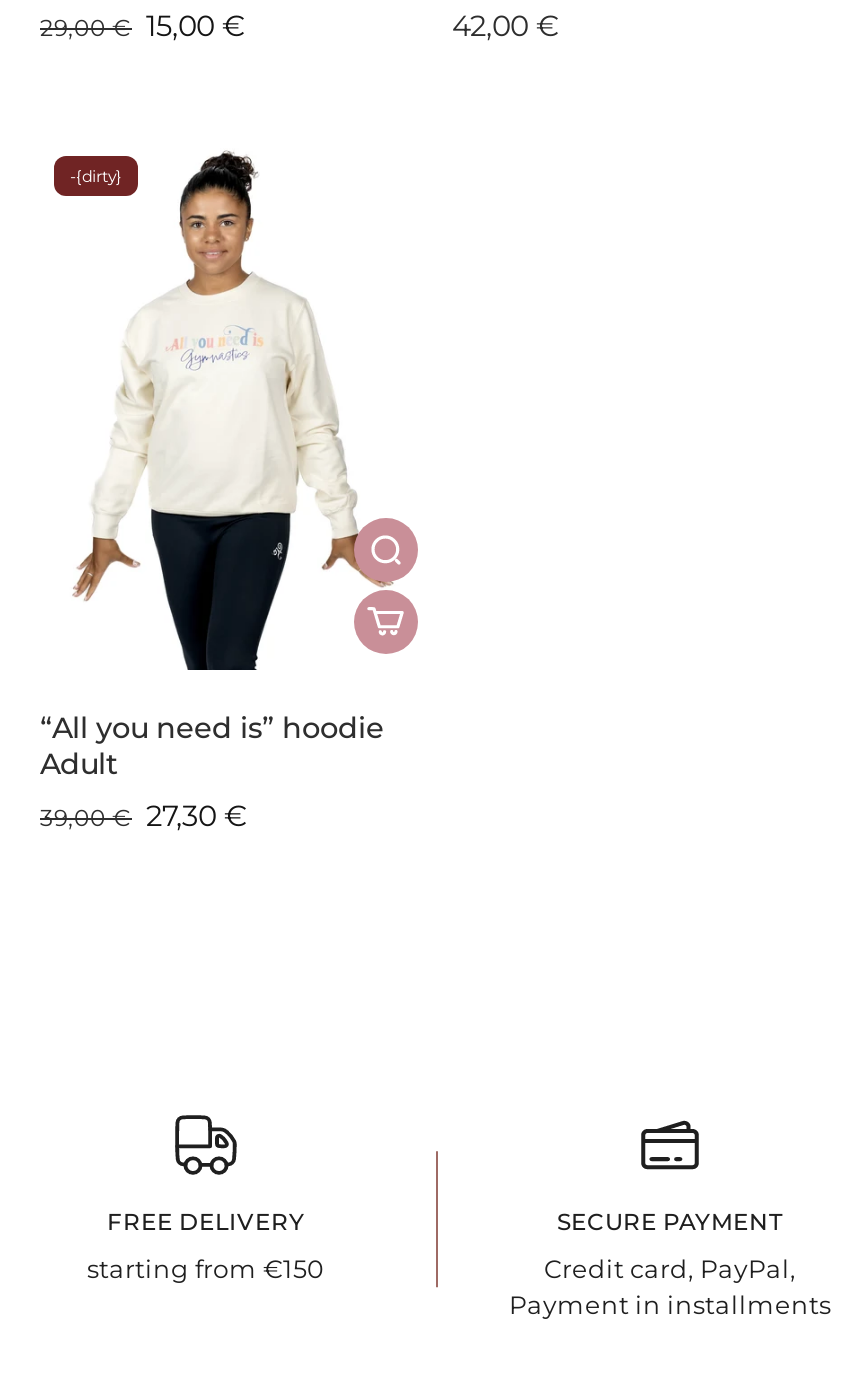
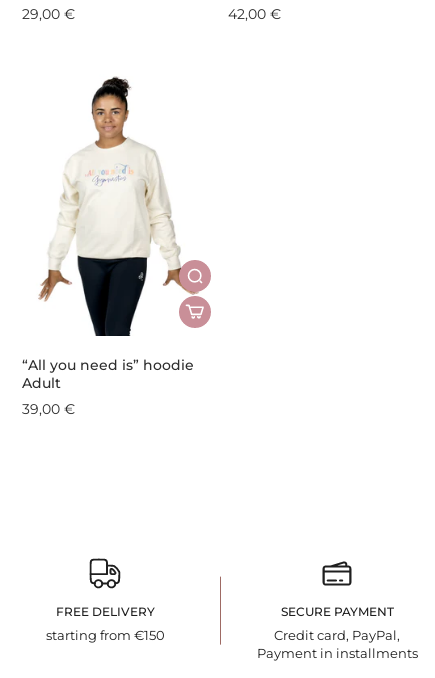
[40,9,244,45] 29,00 € 15,00 € -> [22,5,75,23] 29,00 €
[70,167,122,187] -{dirty} -> none
[40,798,246,834] 39,00 € 27,30 € -> [22,400,75,418] 39,00 €

